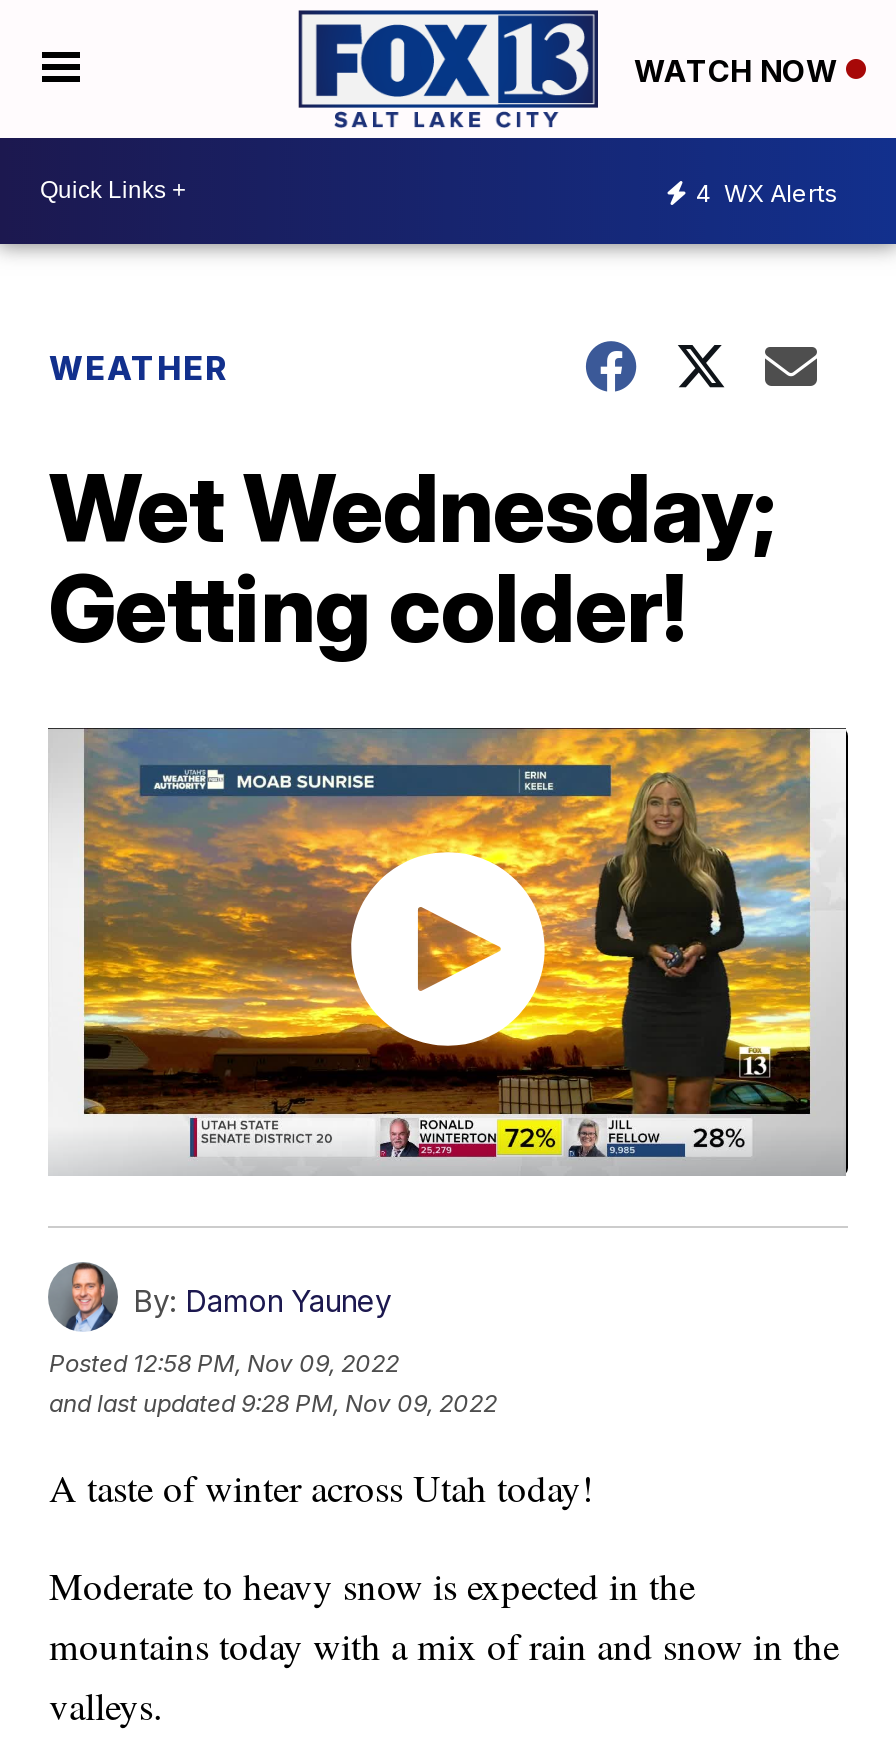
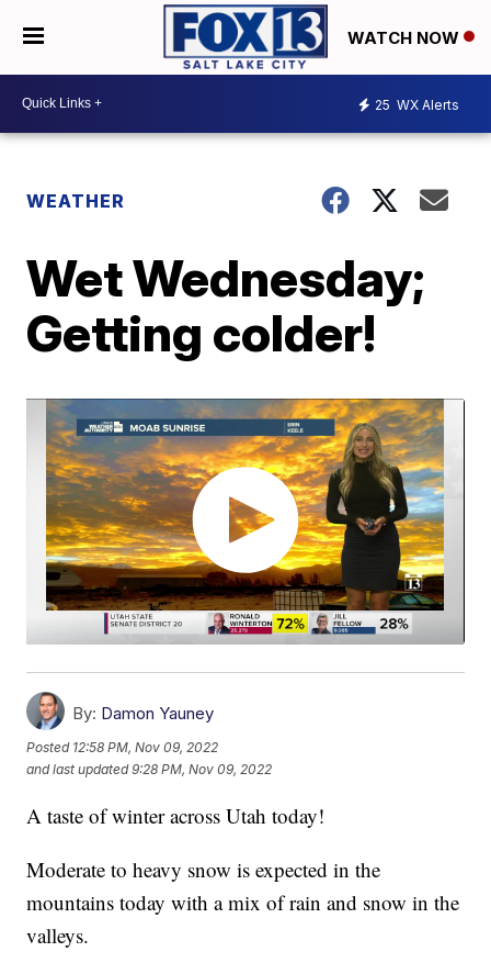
[696,178,838,208] 4 WX Alerts -> [375,97,459,113] 25 WX Alerts

